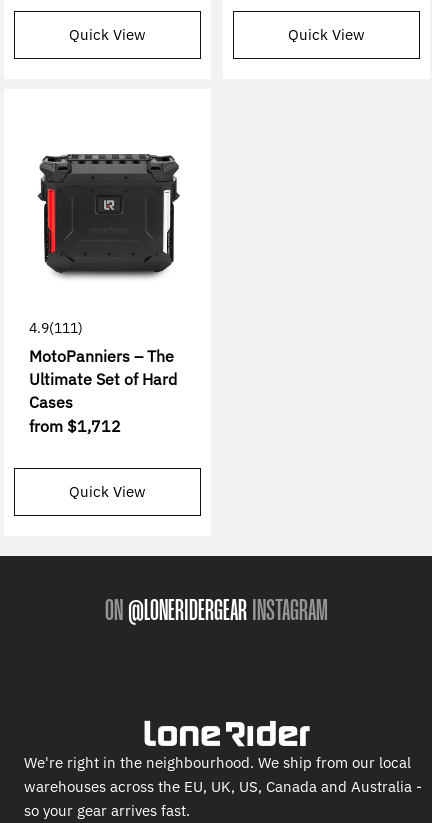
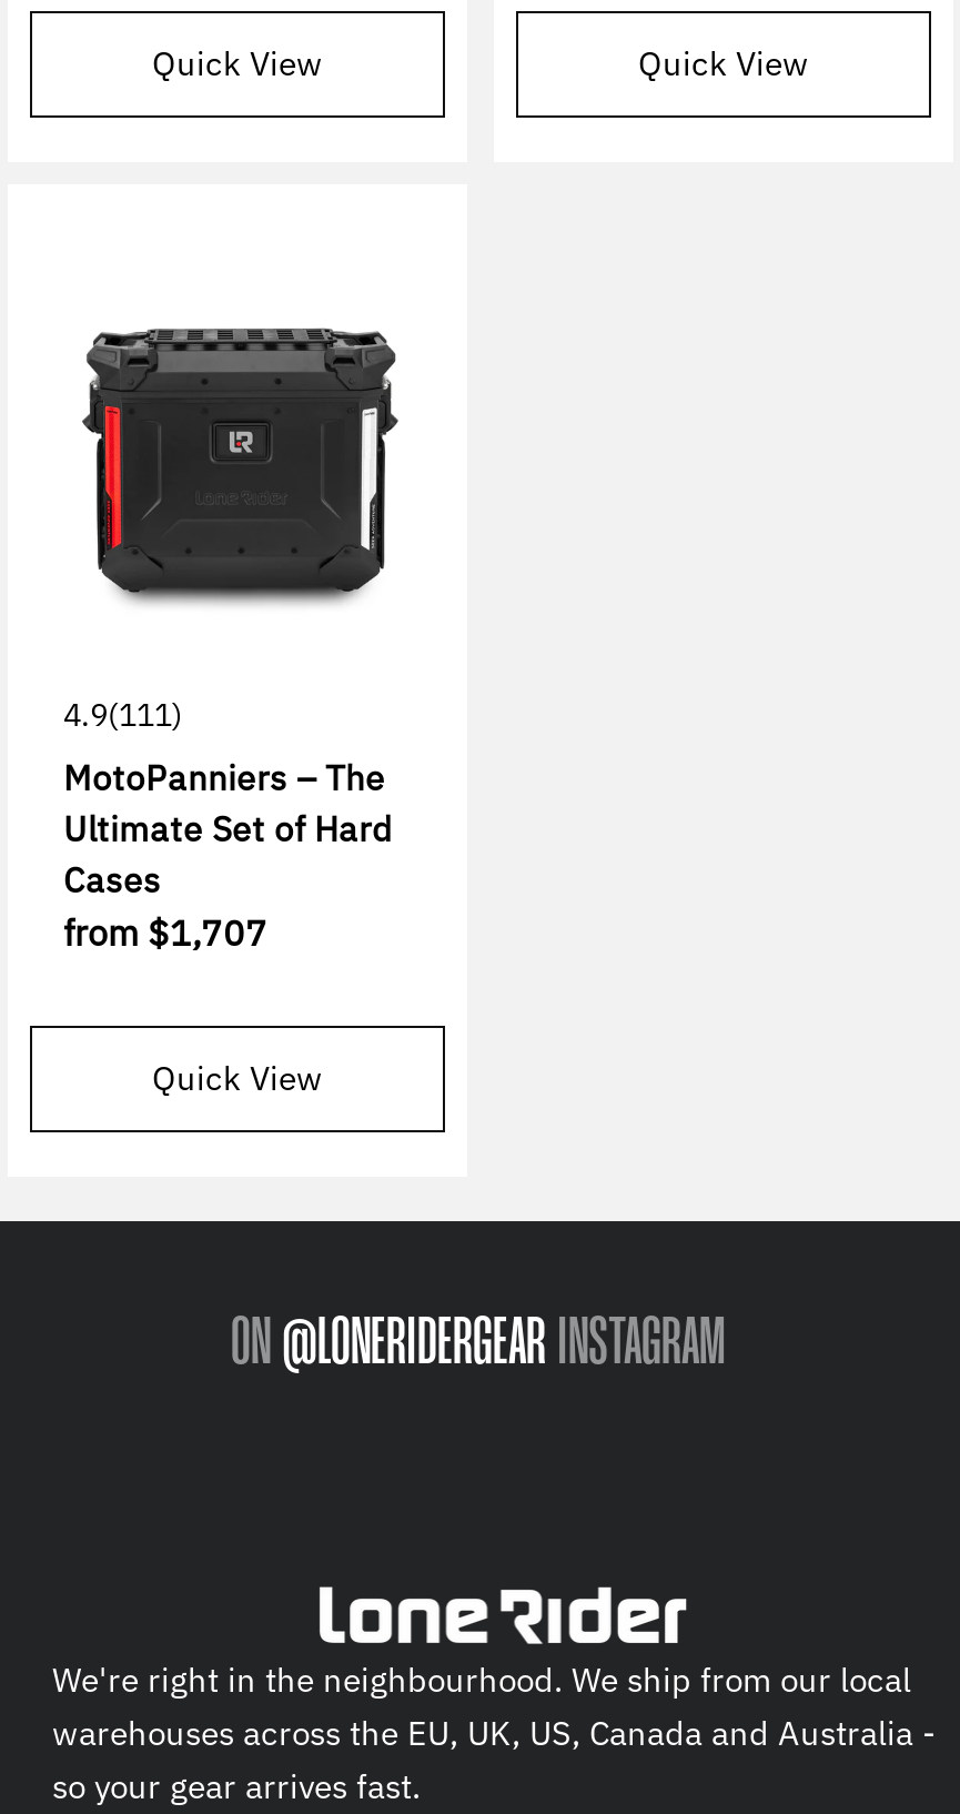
[29,416,121,436] from $1,712 -> [63,910,267,955] from $1,707

